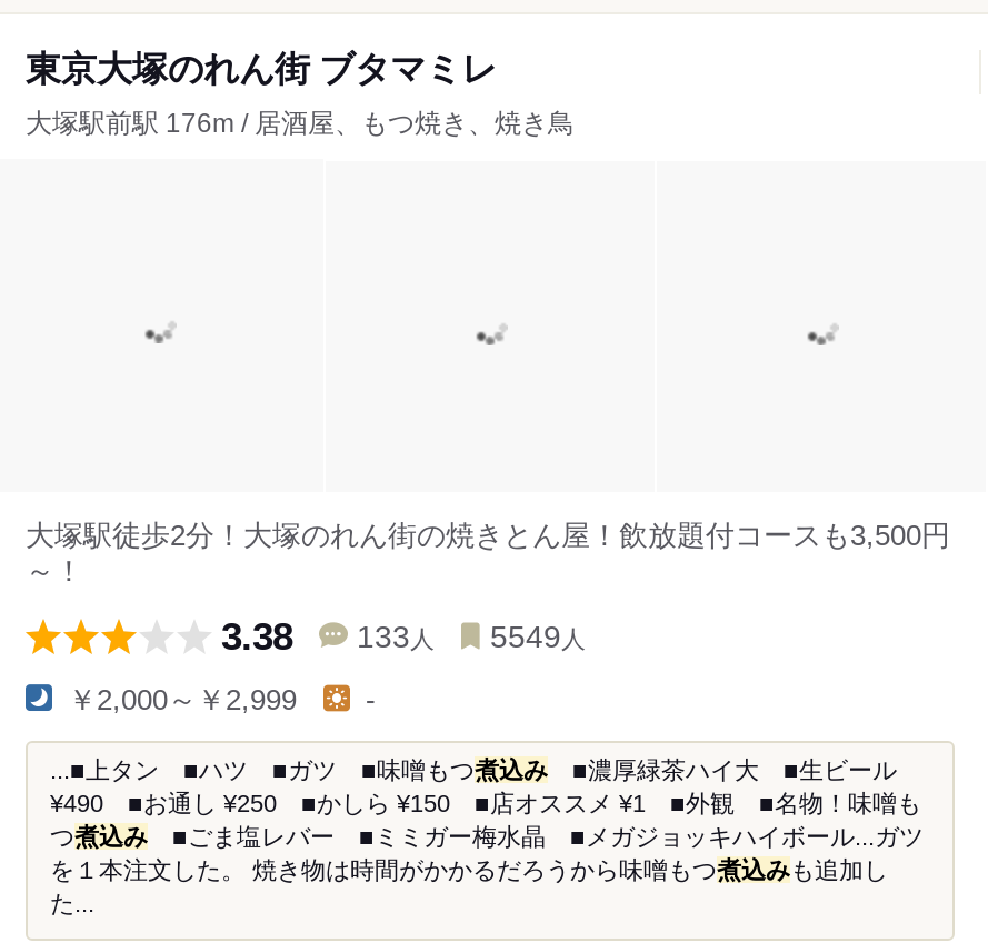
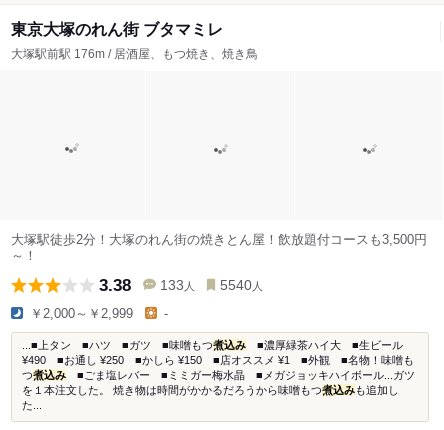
[221,615,586,660] 3.38 133人 5549人 -> [99,275,263,295] 3.38 133人 5540人

